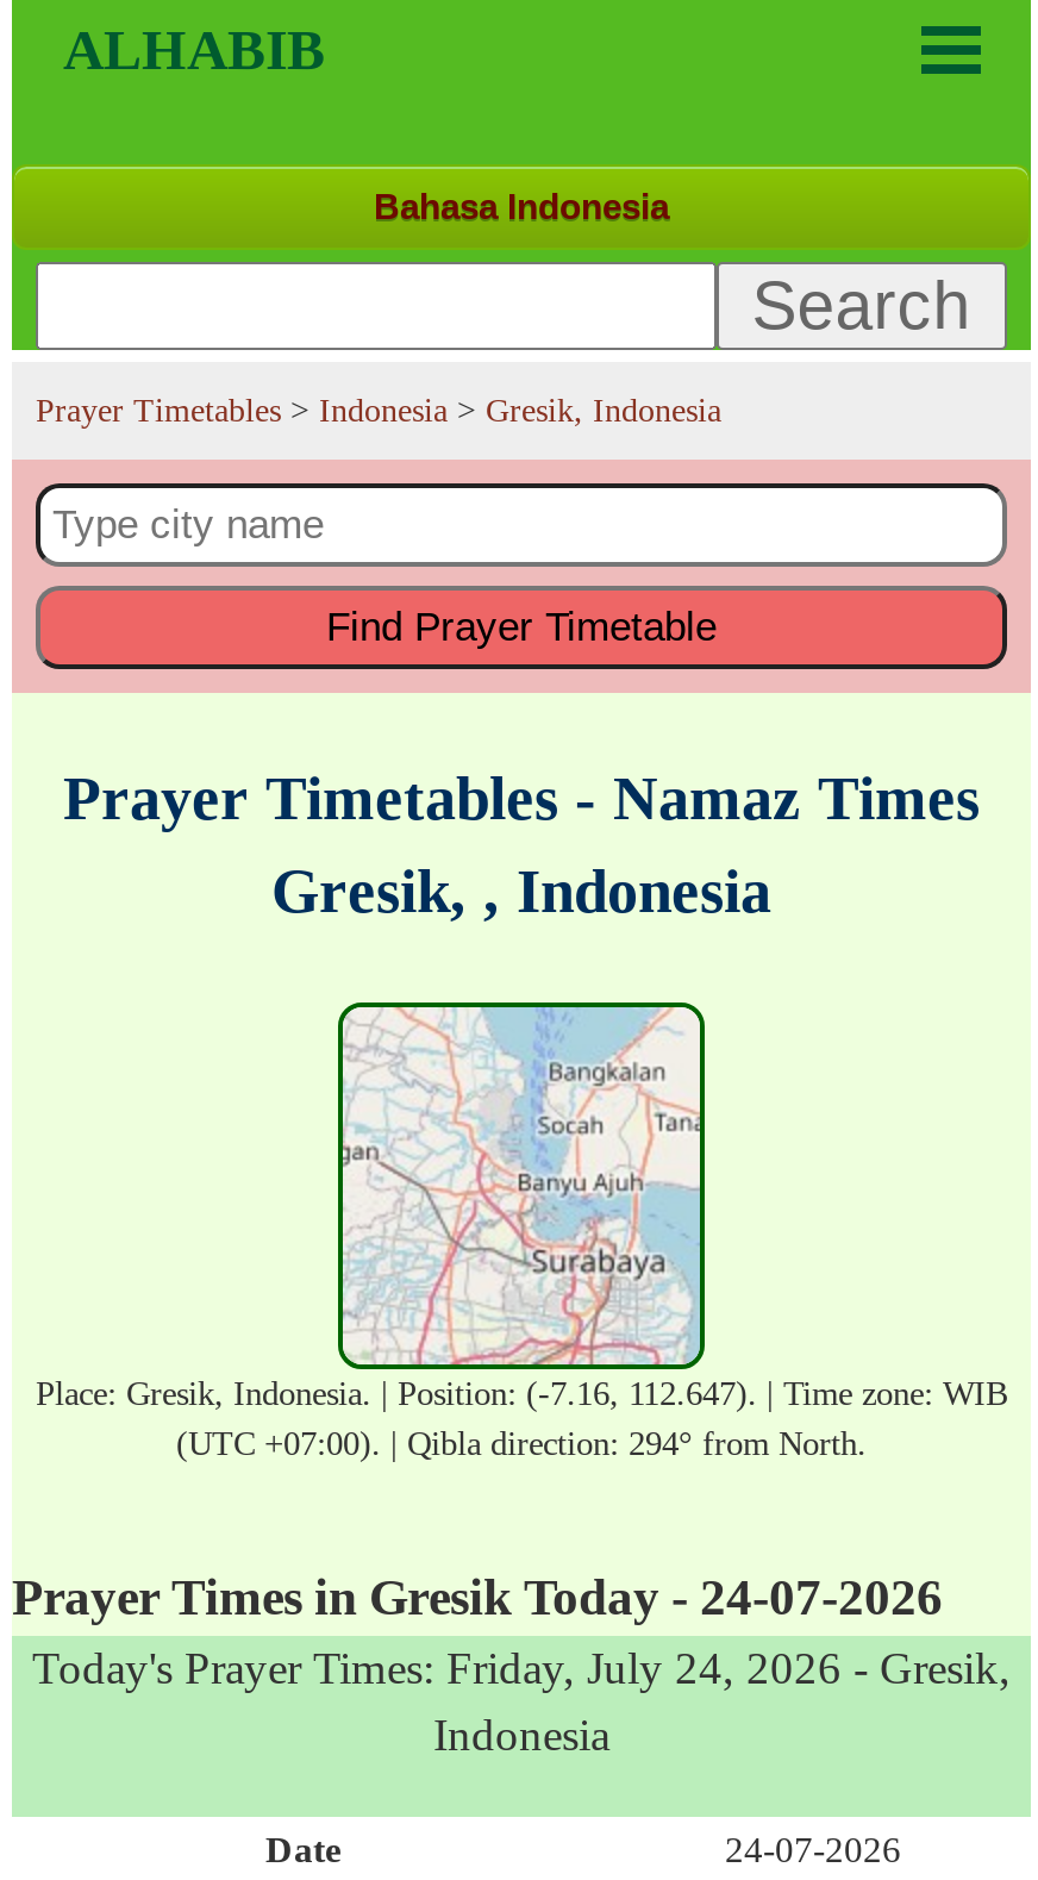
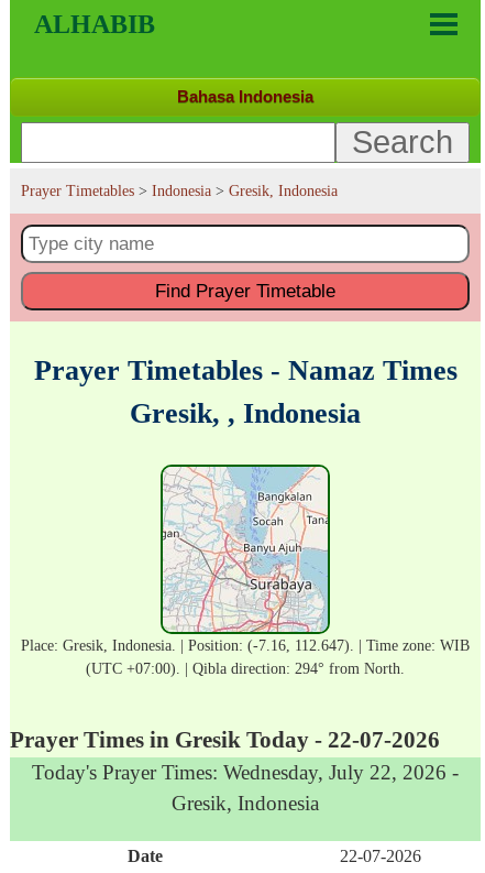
[12,1569,1011,1760] Prayer Times in Gresik Today - 24-07-2026 | Today's Prayer Times: Friday, July 24, 2026 - Gresik, | Indonesia -> [10,727,459,815] Prayer Times in Gresik Today - 22-07-2026 | Today's Prayer Times: Wednesday, July 22, 2026 - | Gresik, Indonesia
[725,1829,901,1869] 24-07-2026 -> [339,847,421,865] 22-07-2026

